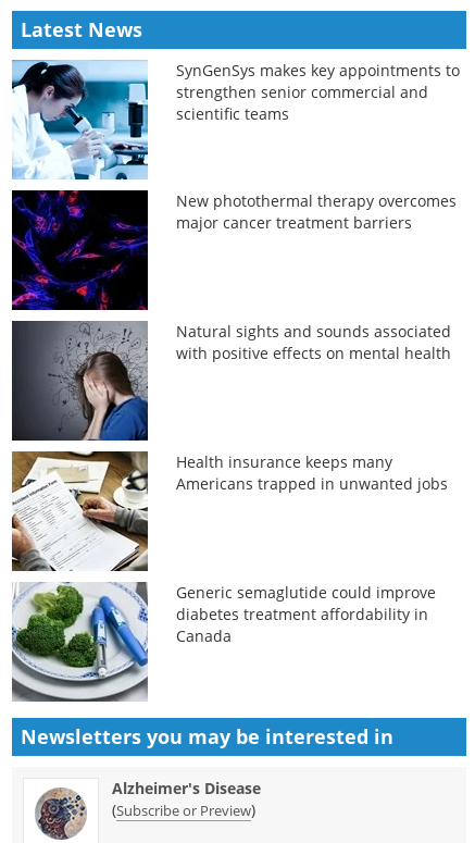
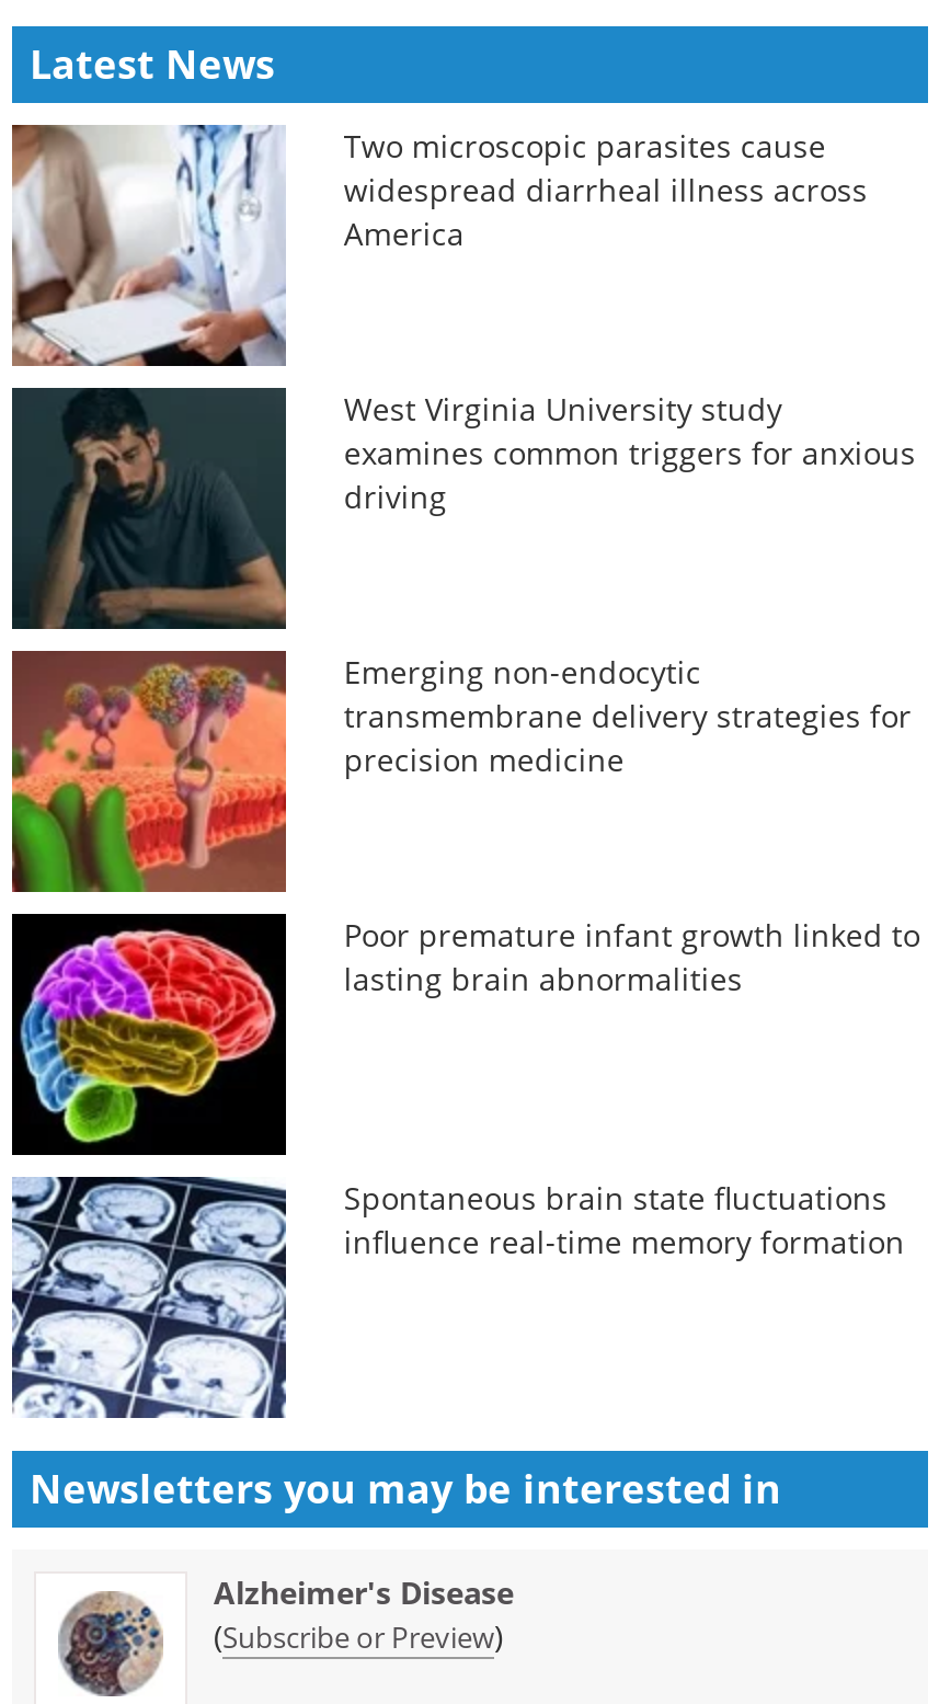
[11,59,460,181] [image] | SynGenSys makes key appointments to | strengthen senior commercial and | scientific teams -> [10,123,867,368] [image] | Two microscopic parasites cause | widespread diarrheal illness across | America
[11,189,457,311] [image] | New photothermal therapy overcomes | major cancer treatment barriers -> [10,386,916,631] [image] | West Virginia University study | examines common triggers for anxious | driving
[11,321,451,442] [image] | Natural sights and sounds associated | with positive effects on mental health -> [10,649,911,894] [image] | Emerging non-endocytic | transmembrane delivery strategies for | precision medicine
[11,450,448,572] [image] | Health insurance keeps many | Americans trapped in unwanted jobs -> [10,912,920,1157] [image] | Poor premature infant growth linked to | lasting brain abnormalities
[12,581,436,703] [image] | Generic semaglutide could improve | diabetes treatment affordability in | Canada -> [10,1175,905,1420] [image] | Spontaneous brain state fluctuations | influence real-time memory formation

